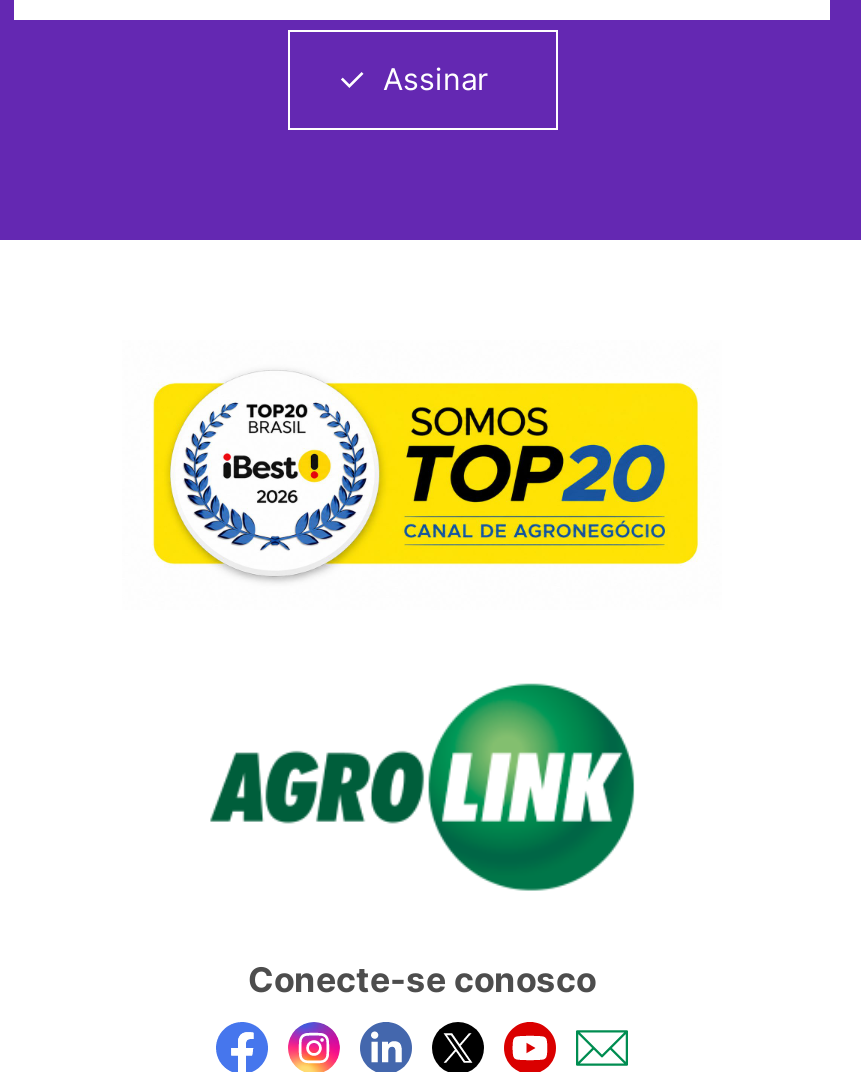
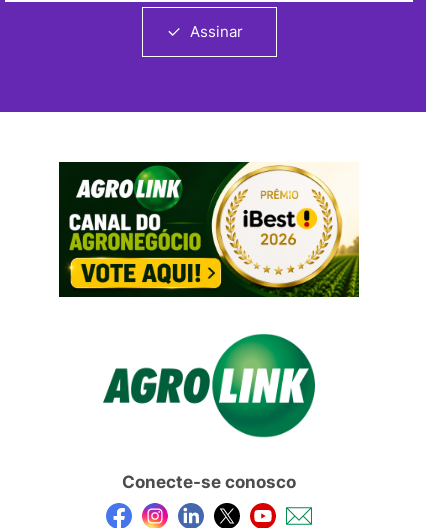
[122,340,722,610] [image] -> [58,161,360,298] [image]

